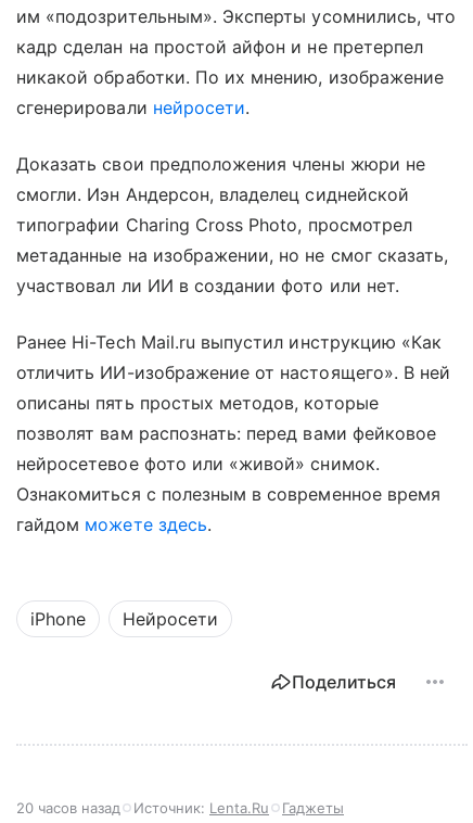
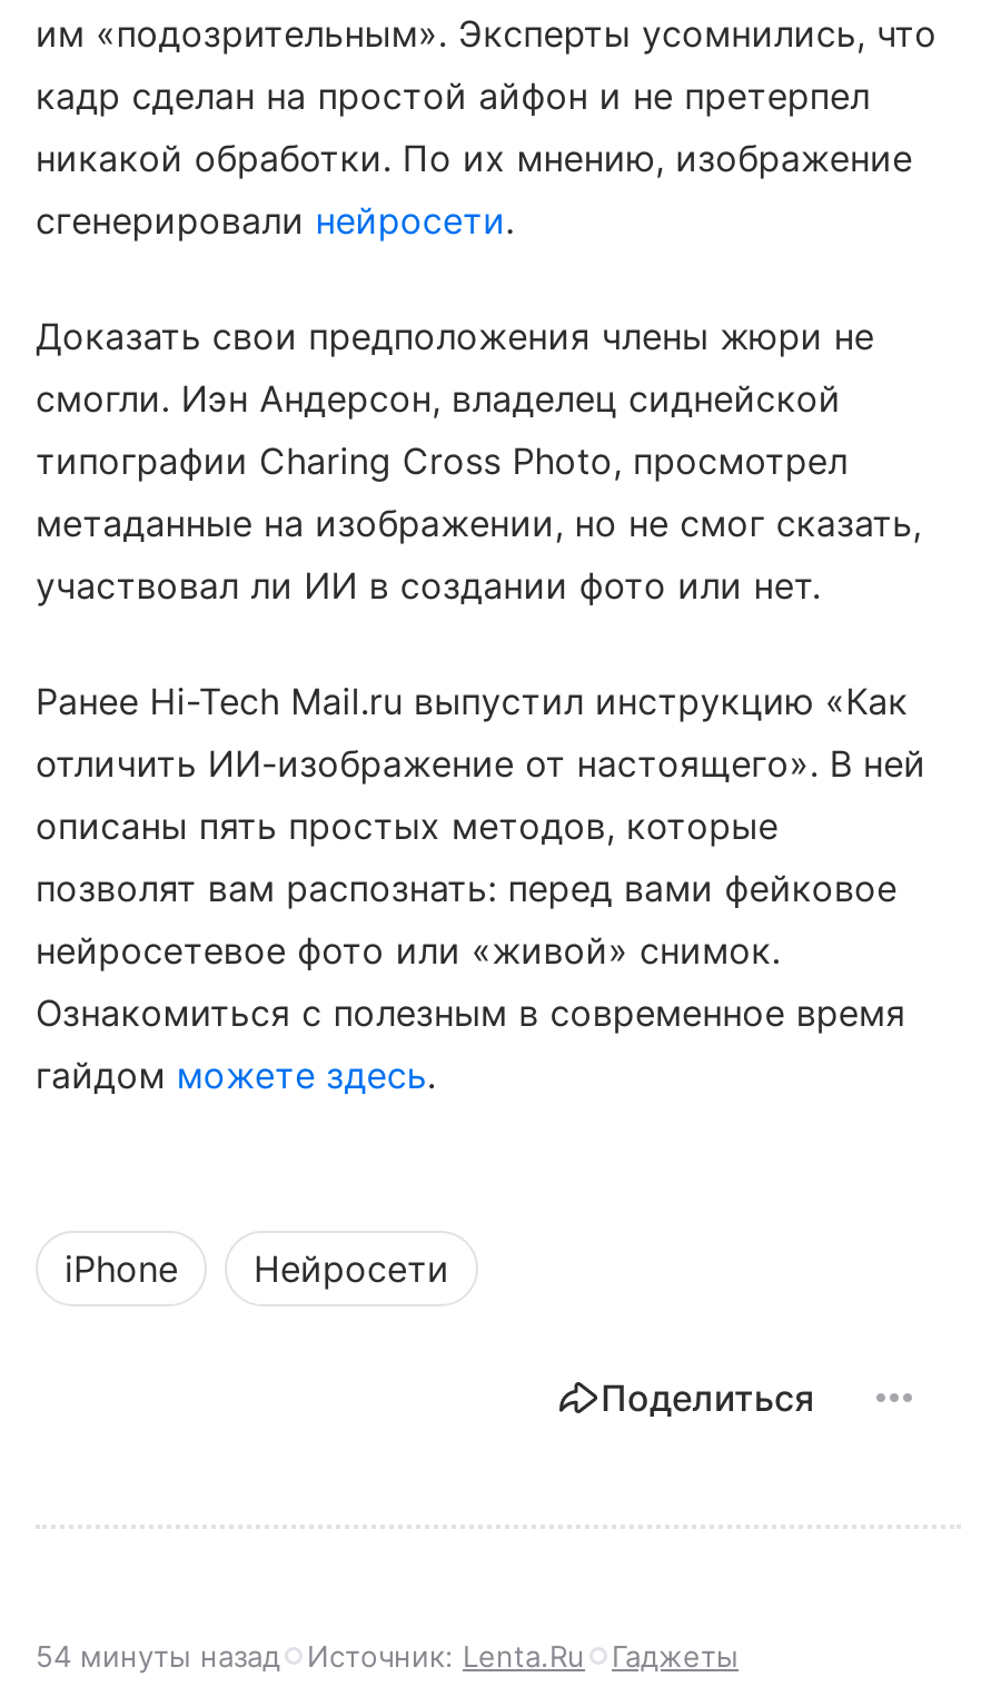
[16,800,344,817] 20 часов назад Источник: Lenta.Ru Гаджеты -> [36,1639,739,1675] 54 минуты назад Источник: Lenta.Ru Гаджеты

